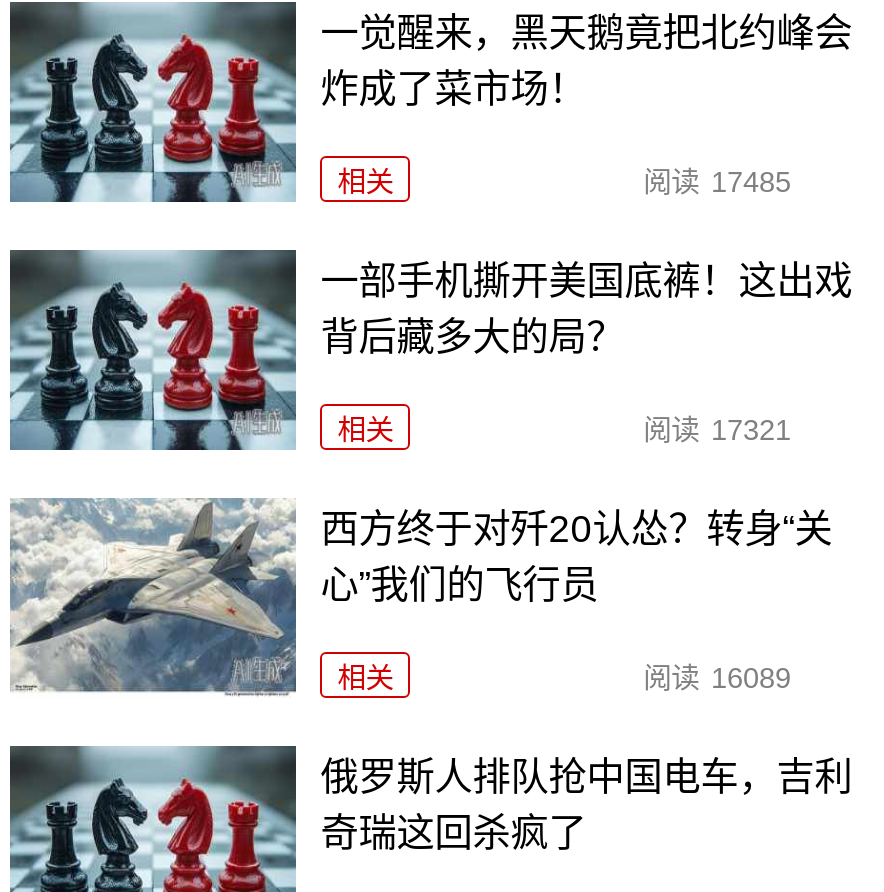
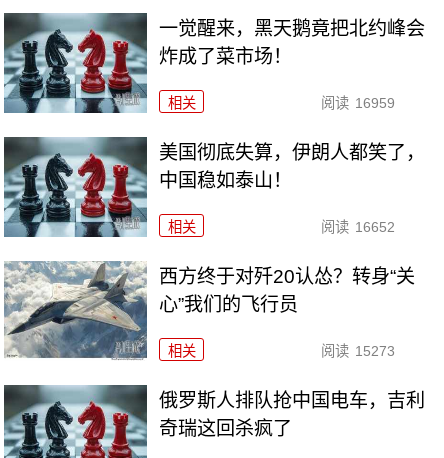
[643,166,791,198] 阅读 17485 -> [321,95,394,111] 阅读 16959
[321,260,853,358] 一部手机撕开美国底裤！这出戏 | 背后藏多大的局？ -> [159,142,425,191] 美国彻底失算，伊朗人都笑了， | 中国稳如泰山！
[643,414,791,446] 阅读 17321 -> [321,219,394,235] 阅读 16652
[643,662,791,694] 阅读 16089 -> [321,343,394,359] 阅读 15273

